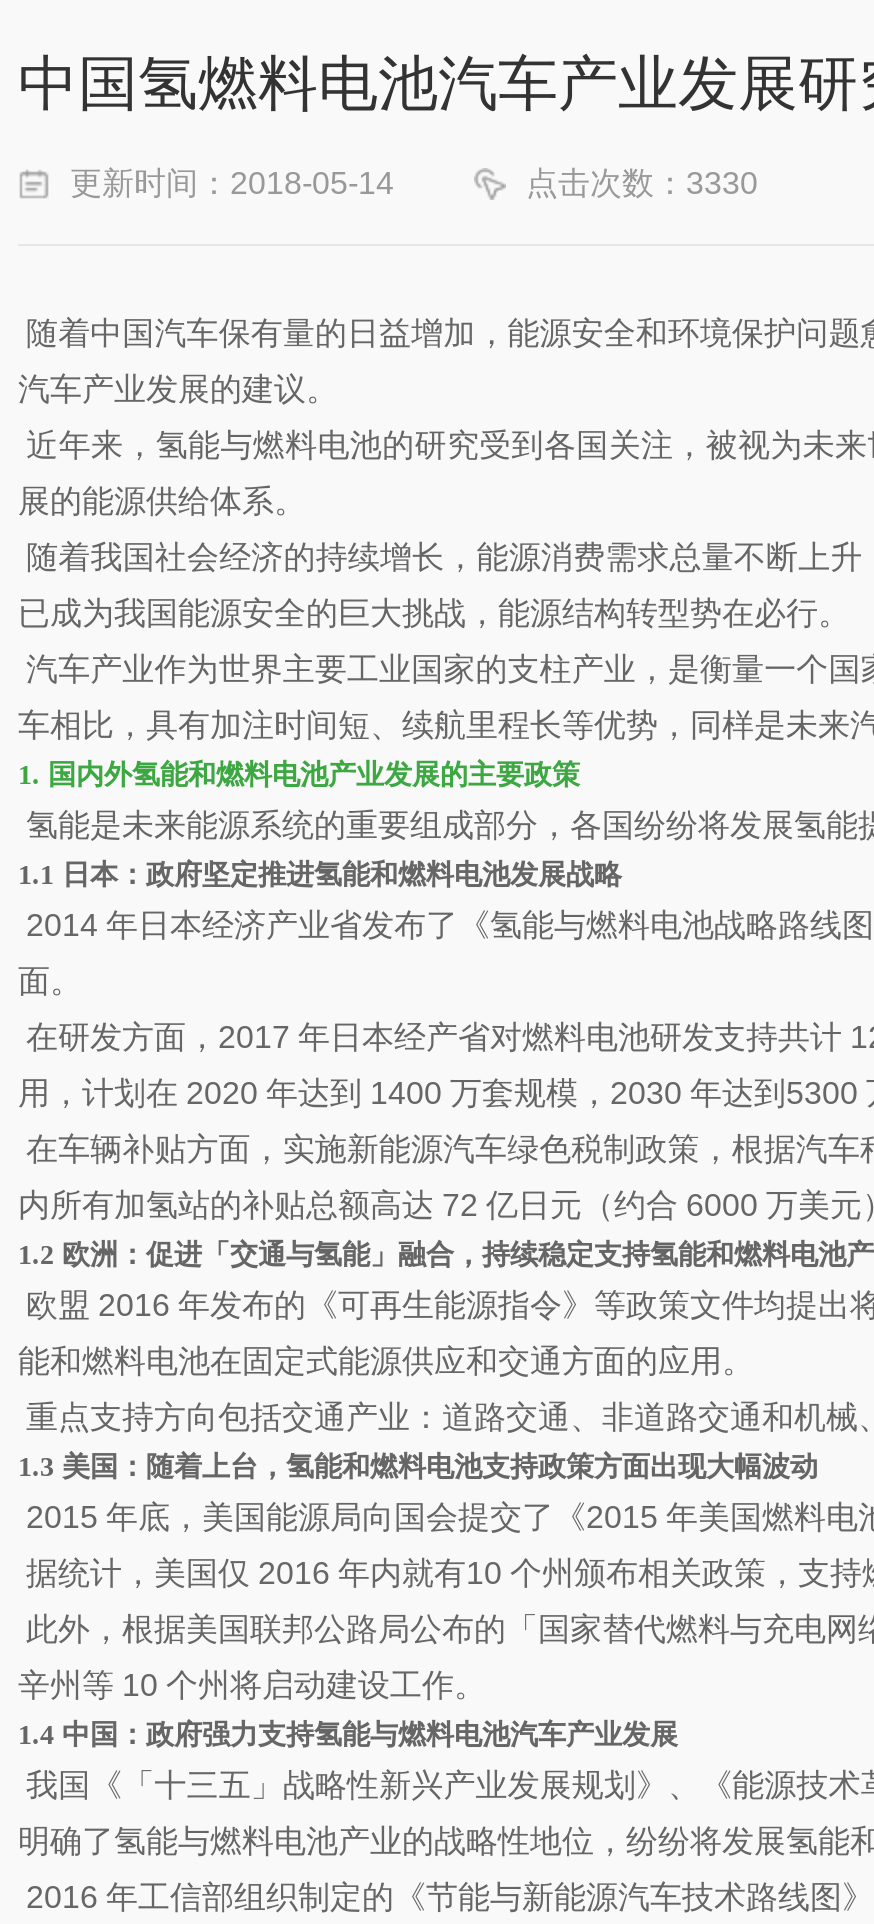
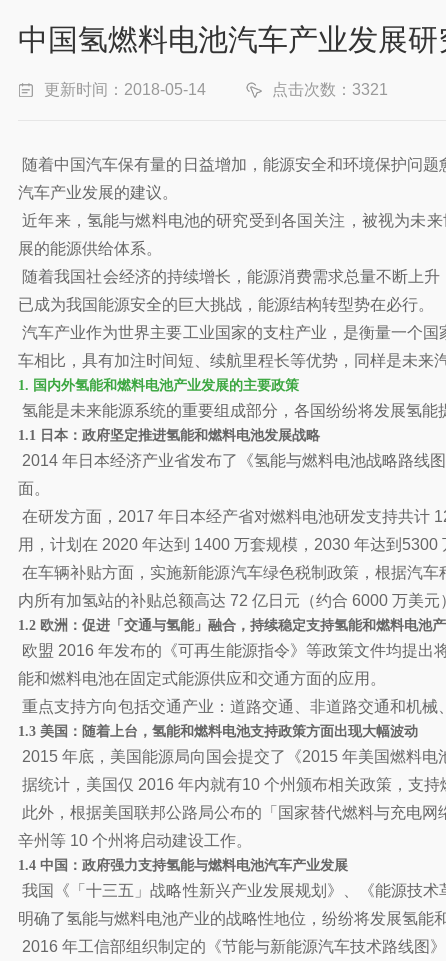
[526,166,758,200] 点击次数：3330 -> [272,81,388,98] 点击次数：3321

